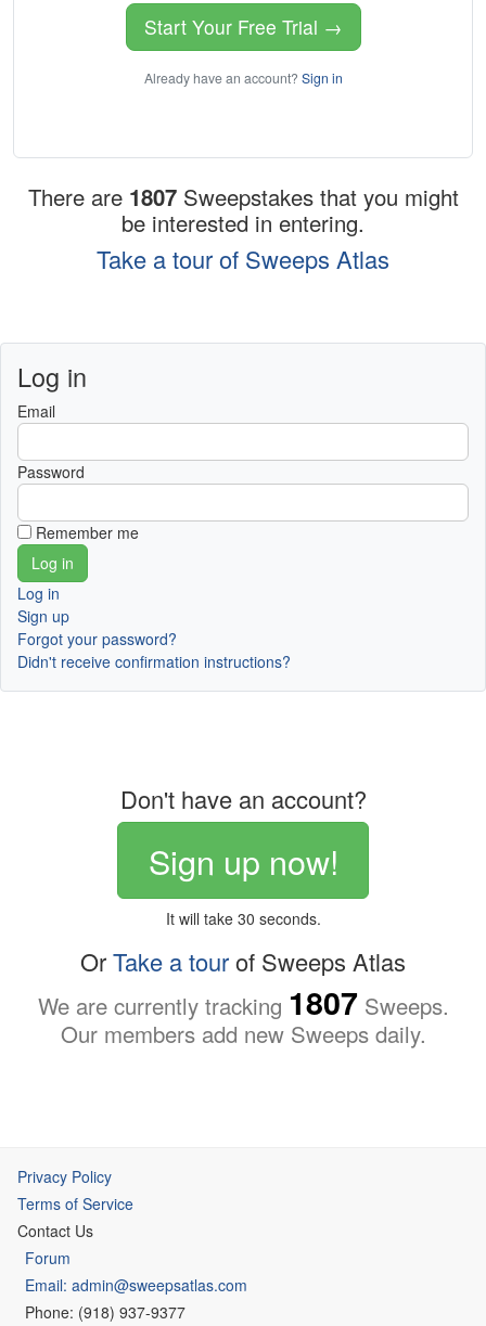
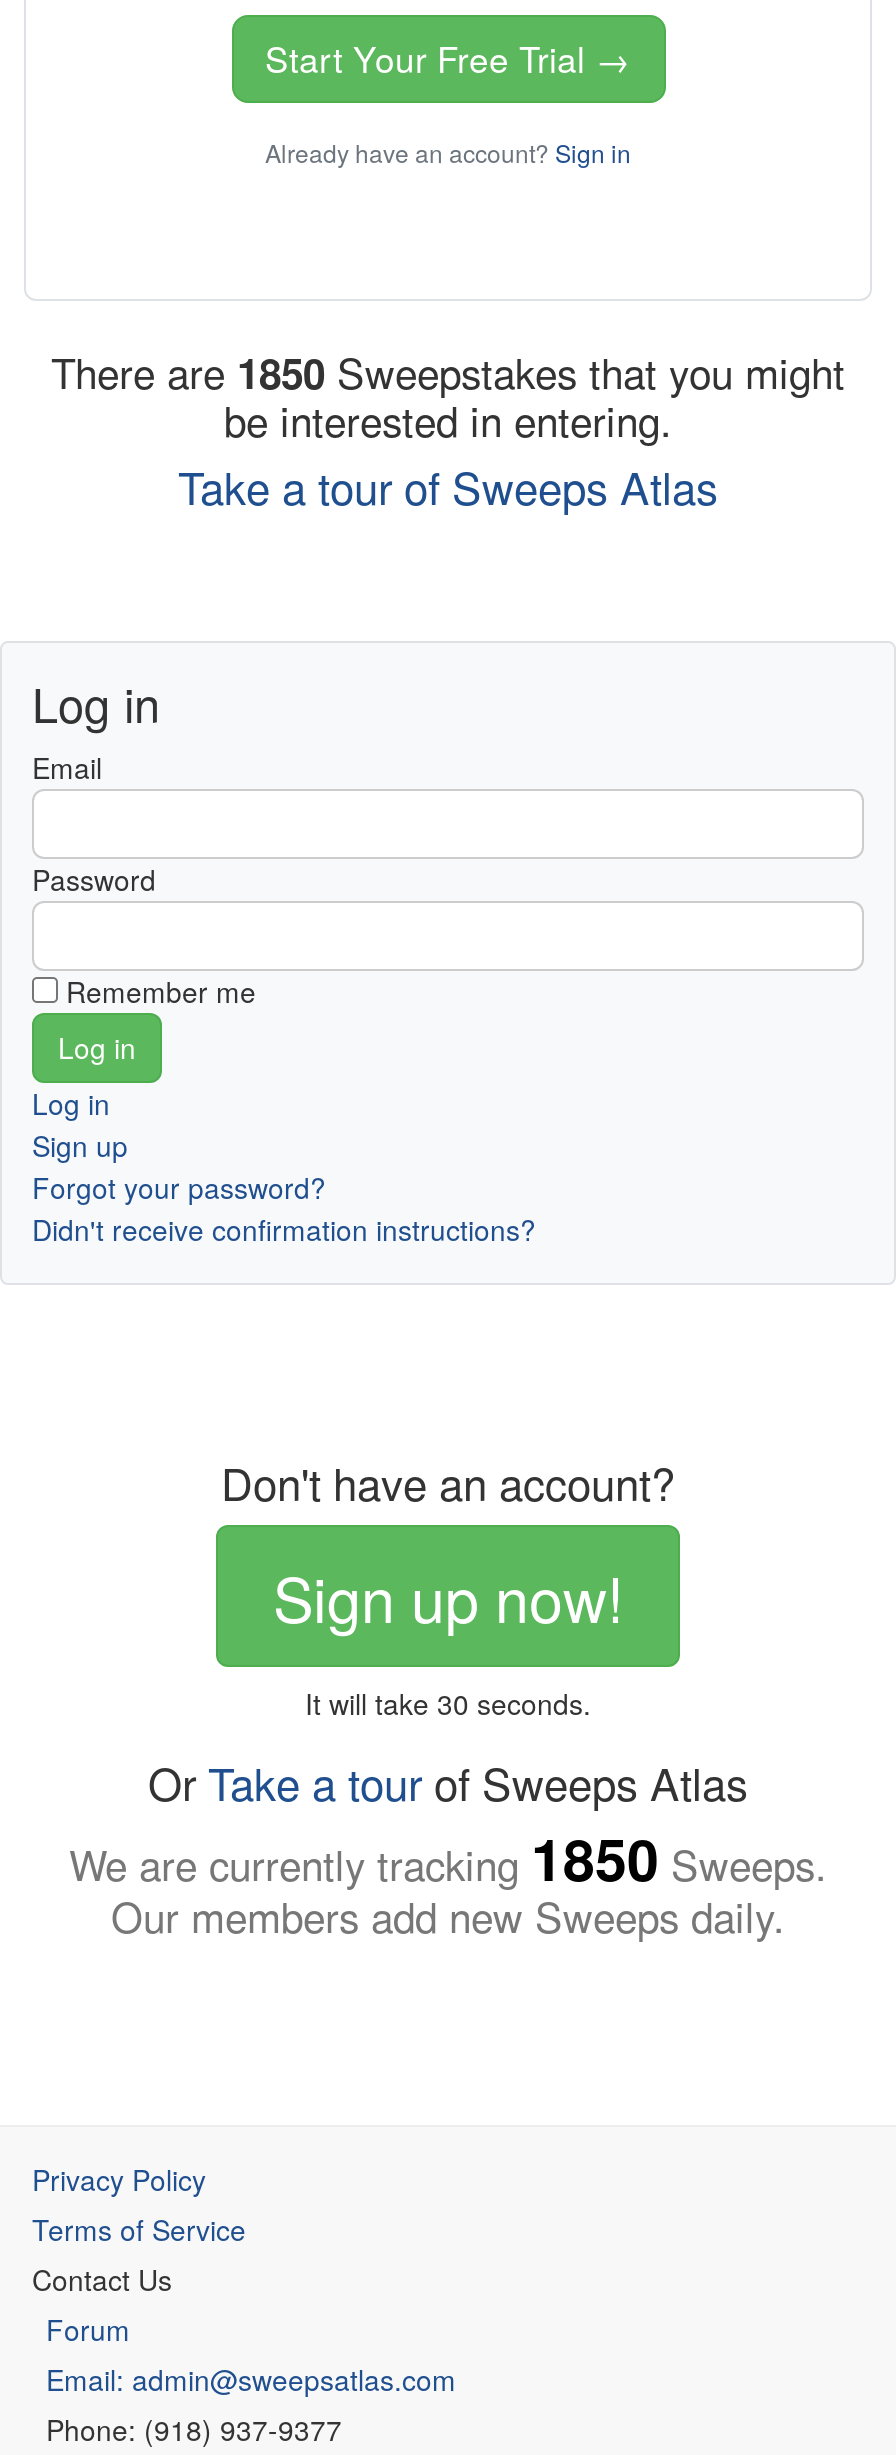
[28,181,458,213] There are 1807 Sweepstakes that you might -> [51,344,845,402] There are 1850 Sweepstakes that you might
[37,980,449,1024] We are currently tracking 1807 Sweeps. -> [69,1817,827,1899] We are currently tracking 1850 Sweeps.

